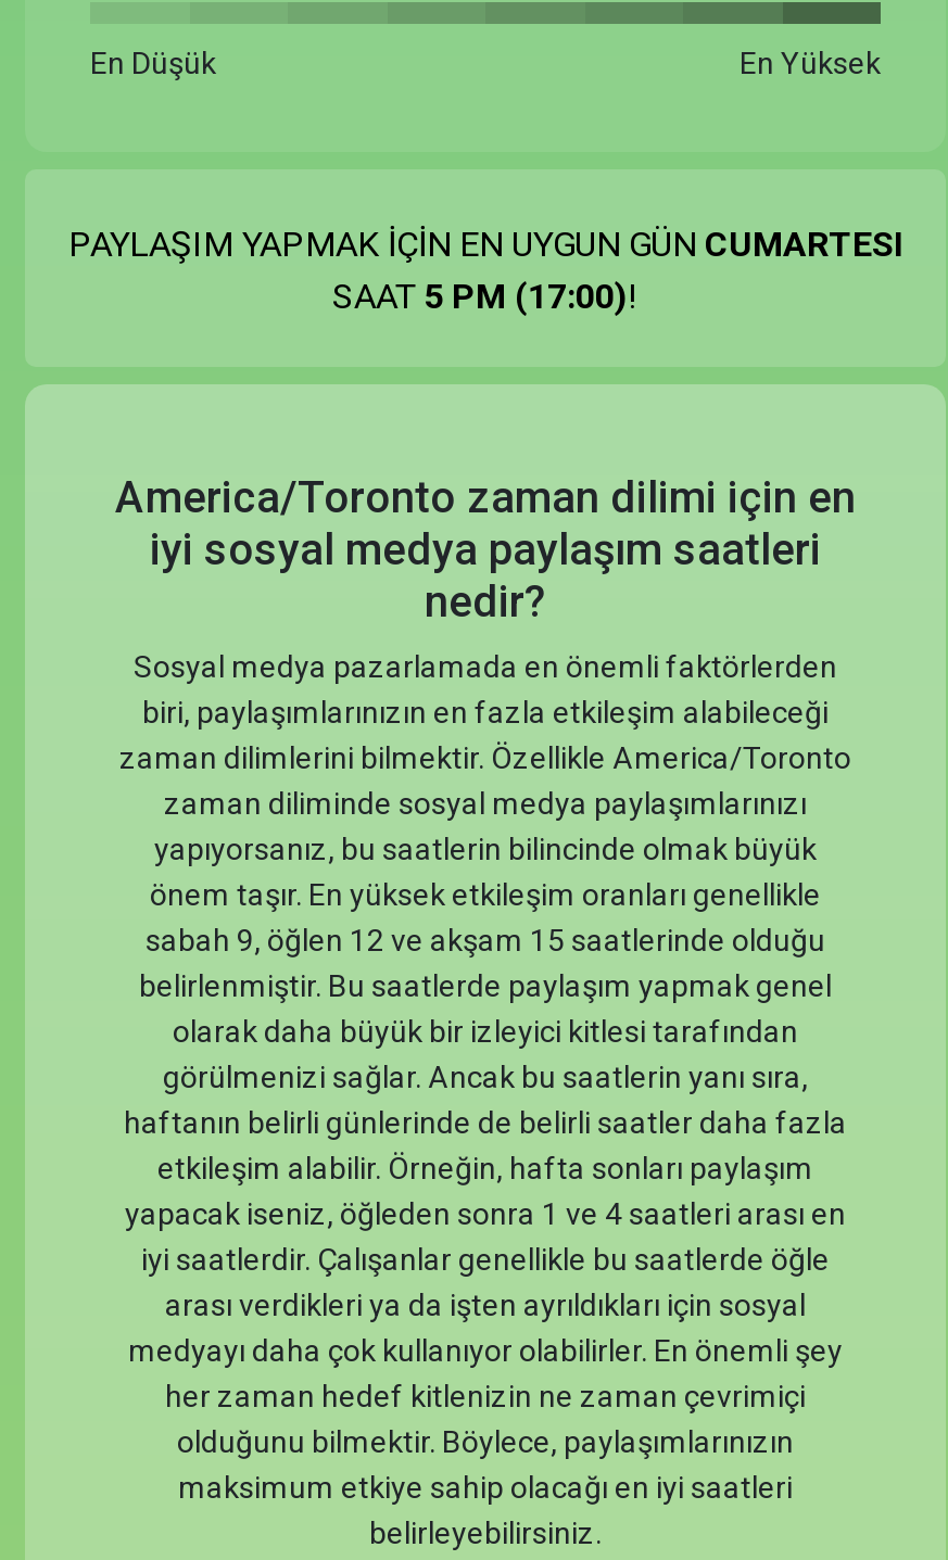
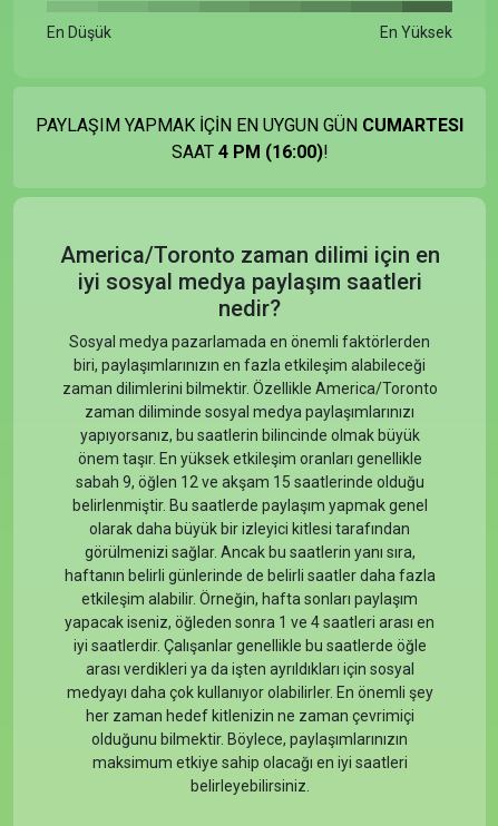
[332,275,639,317] SAAT 5 PM (17:00)! -> [171,141,328,162] SAAT 4 PM (16:00)!

